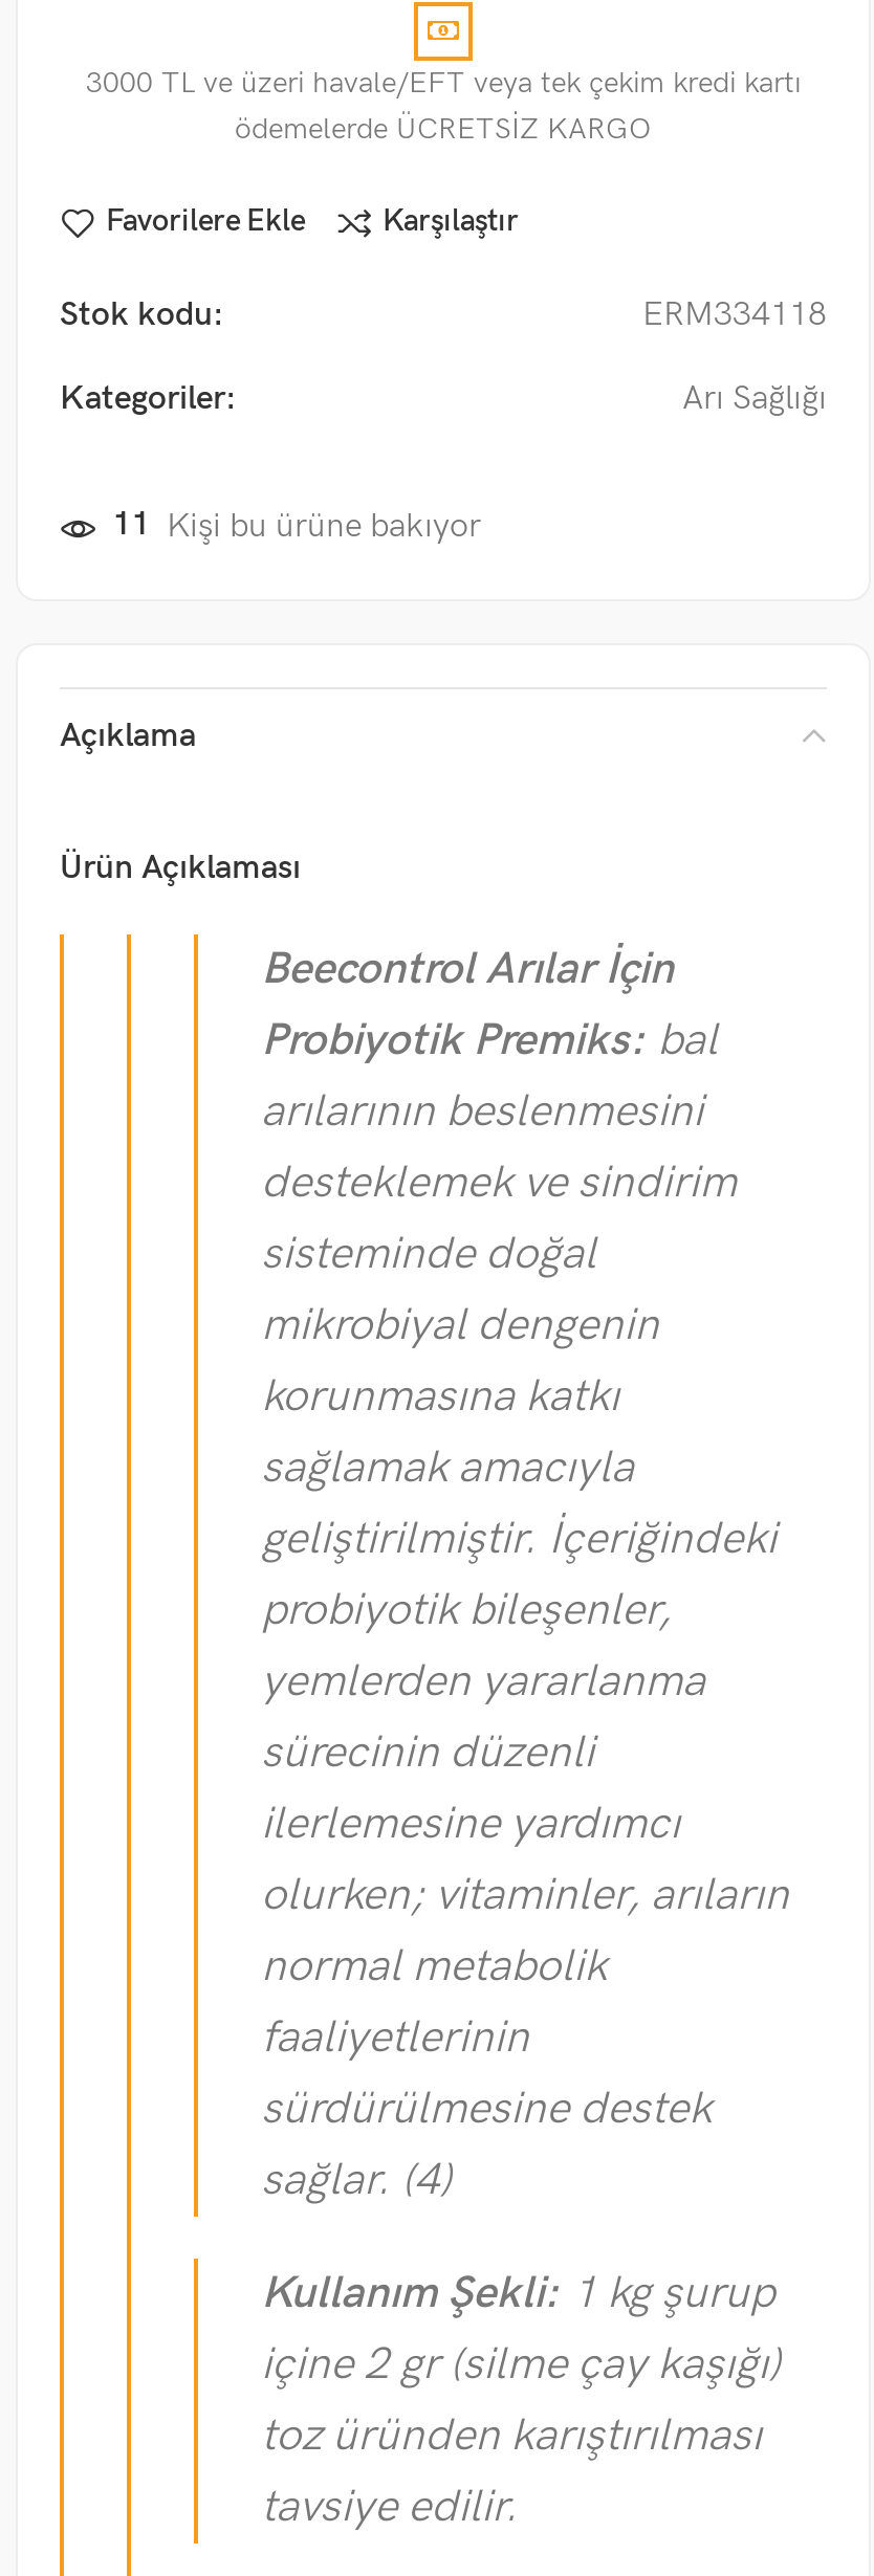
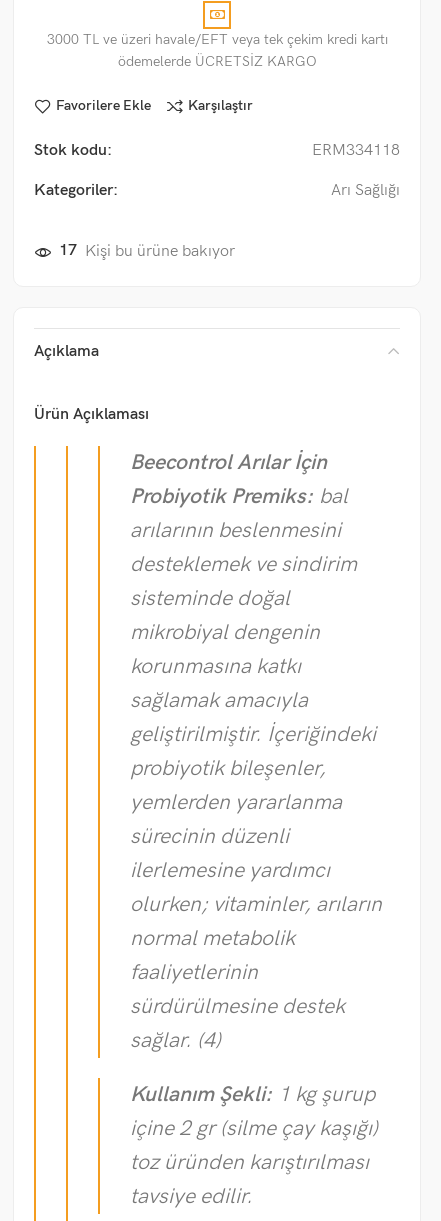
[112,505,481,547] 11 Kişi bu ürüne bakıyor -> [59,241,235,261] 17 Kişi bu ürüne bakıyor

